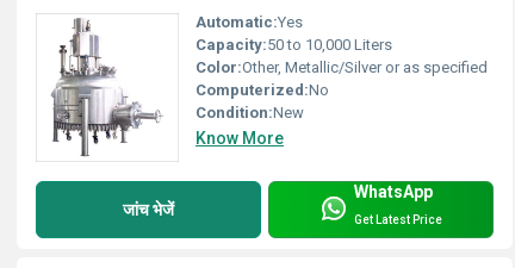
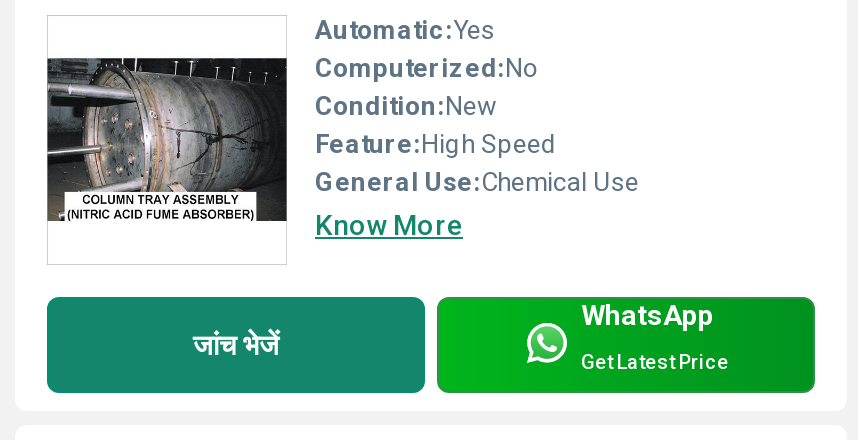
[36,18,179,157] [image] -> [45,25,289,255] [image]
[196,36,488,77] Capacity:50 to 10,000 Liters | Color:Other, Metallic/Silver or as specified -> none
moved [196,81,329,122] -> [315,54,539,122]: Computerized:No | Condition:New
none -> [315,130,639,198] Feature:High Speed | General Use:Chemical Use

